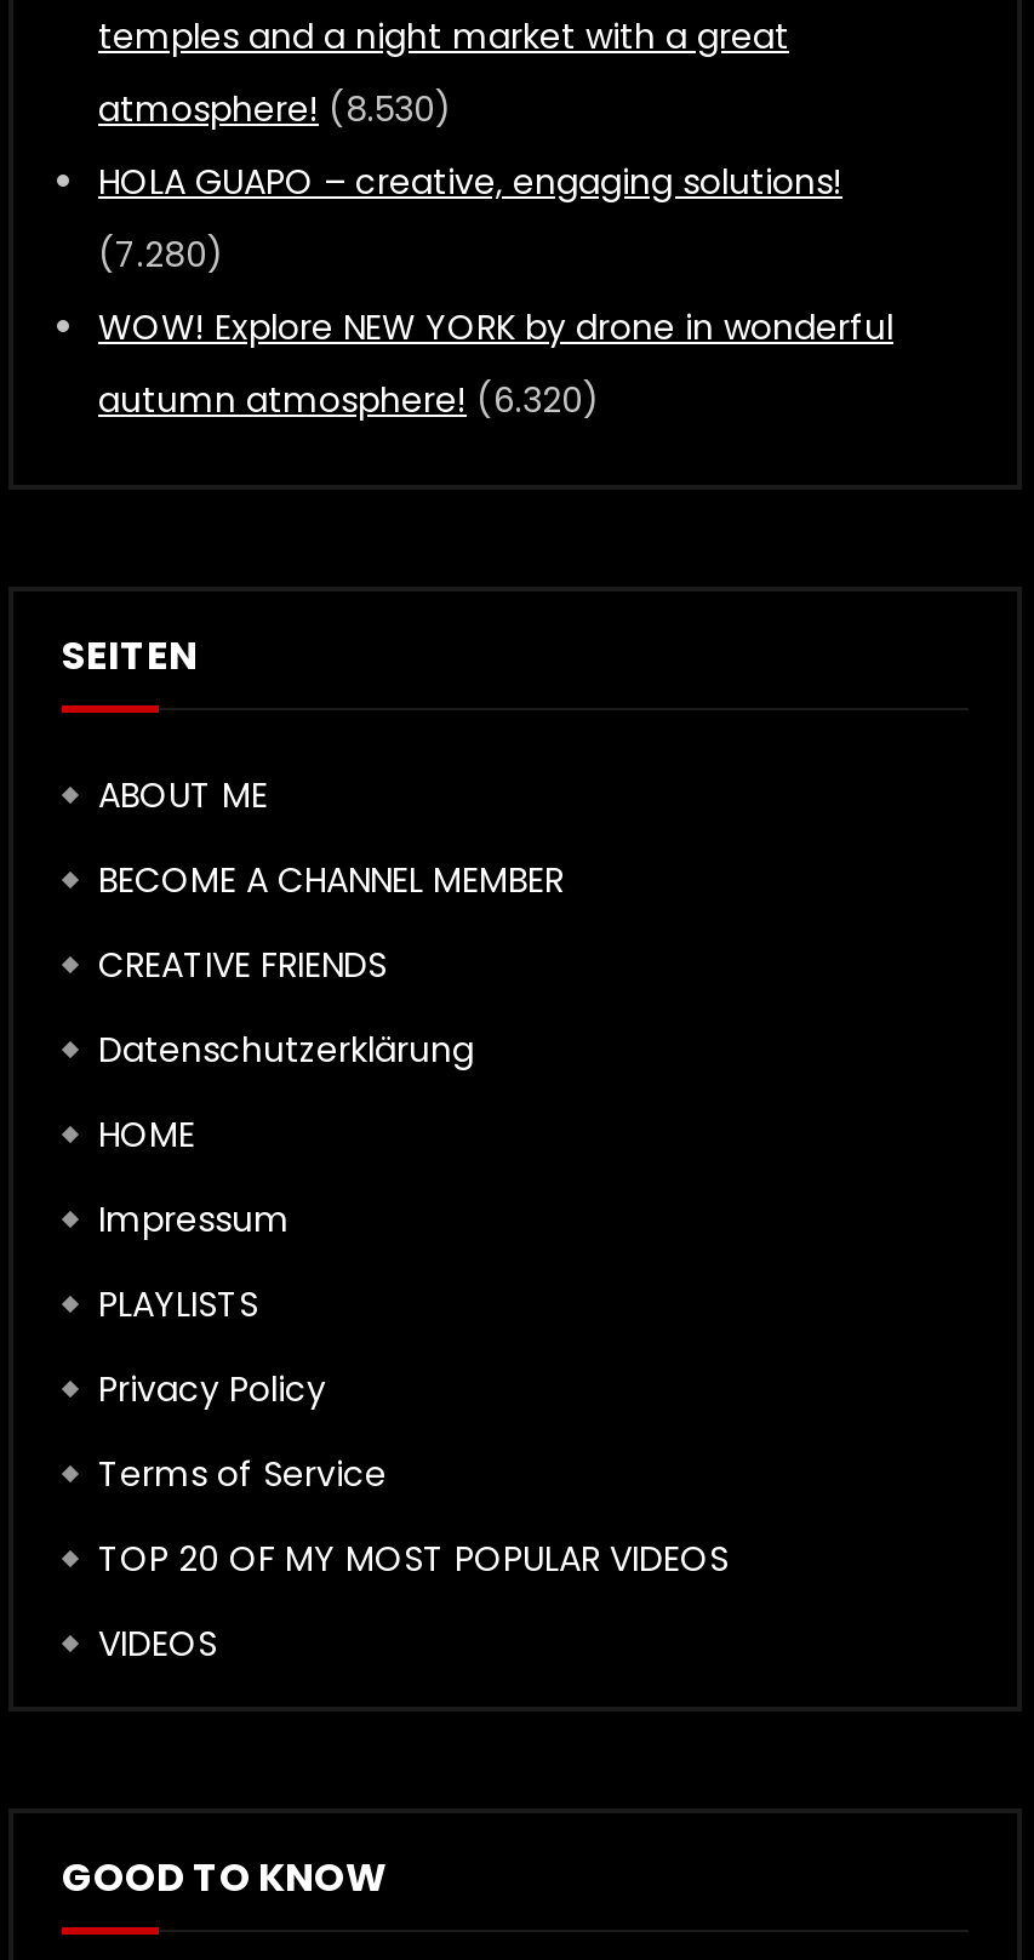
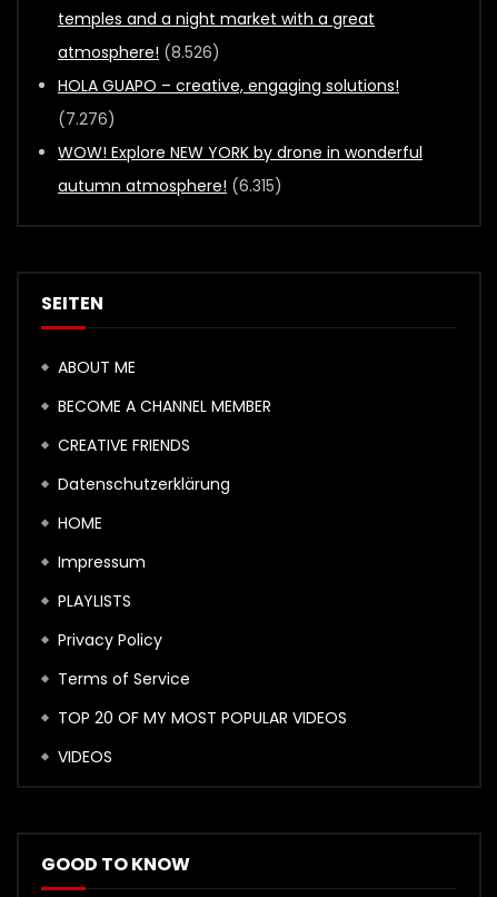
[98,85,452,134] atmosphere! (8.530) -> [58,41,220,64] atmosphere! (8.526)
[98,231,224,279] (7.280) -> [58,108,116,130] (7.276)
[98,376,600,424] autumn atmosphere! (6.320) -> [58,175,282,197] autumn atmosphere! (6.315)

